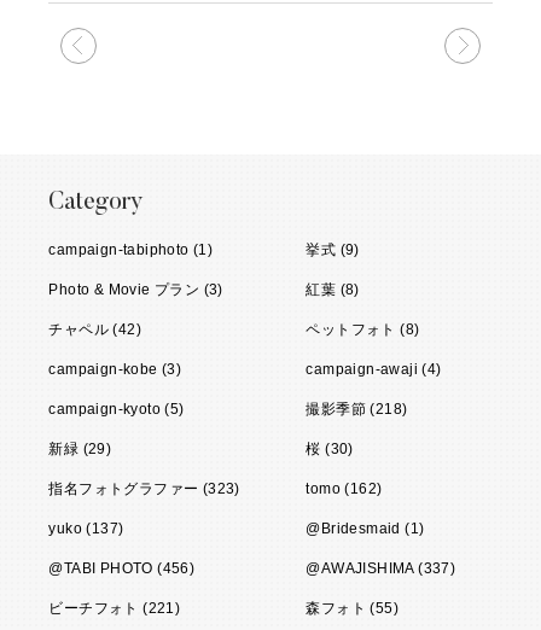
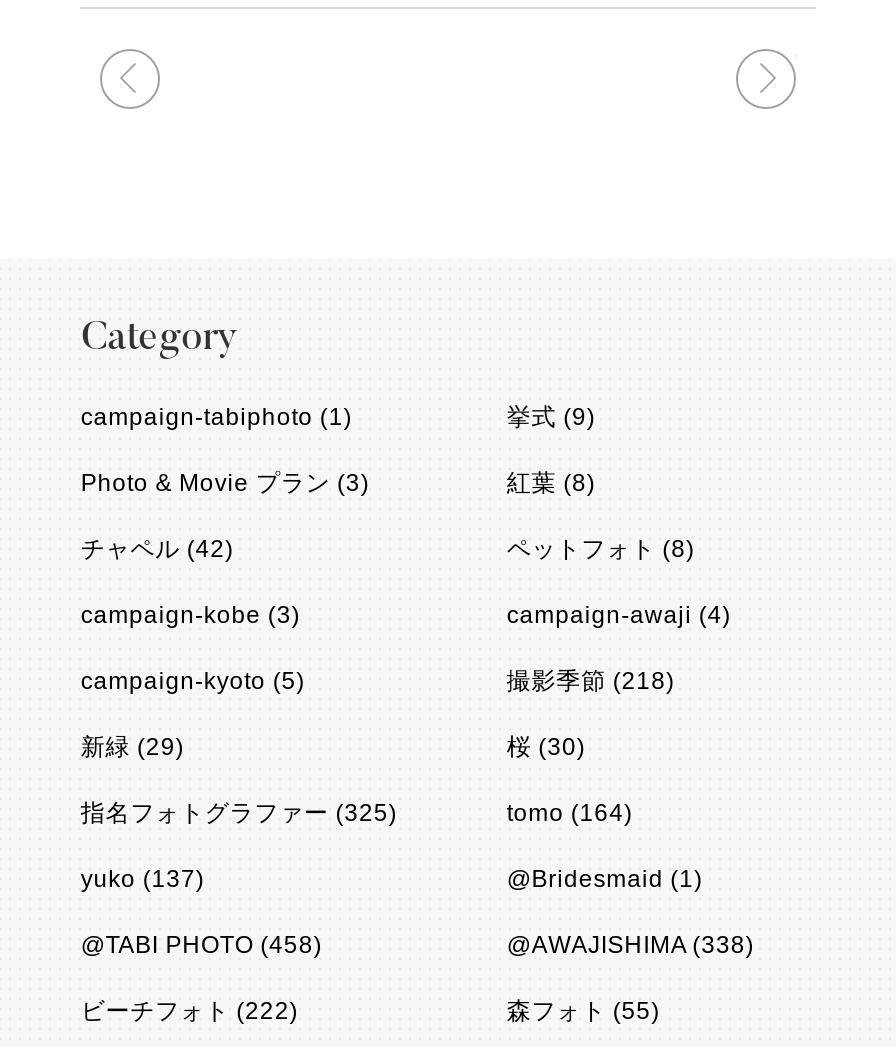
[49,480,240,497] 指名フォトグラファー (323) -> [81,799,397,827] 指名フォトグラファー (325)
[306,480,382,497] tomo (162) -> [507,799,633,827] tomo (164)
[49,560,195,577] @TABI PHOTO (456) -> [81,931,322,959] @TABI PHOTO (458)
[306,560,456,577] @AWAJISHIMA (337) -> [507,931,754,959] @AWAJISHIMA (338)
[49,600,180,617] ビーチフォト (221) -> [81,997,298,1025] ビーチフォト (222)

